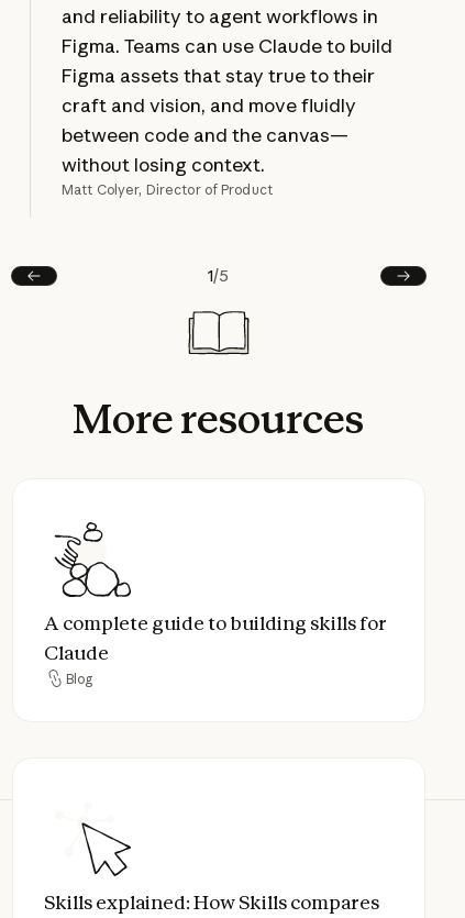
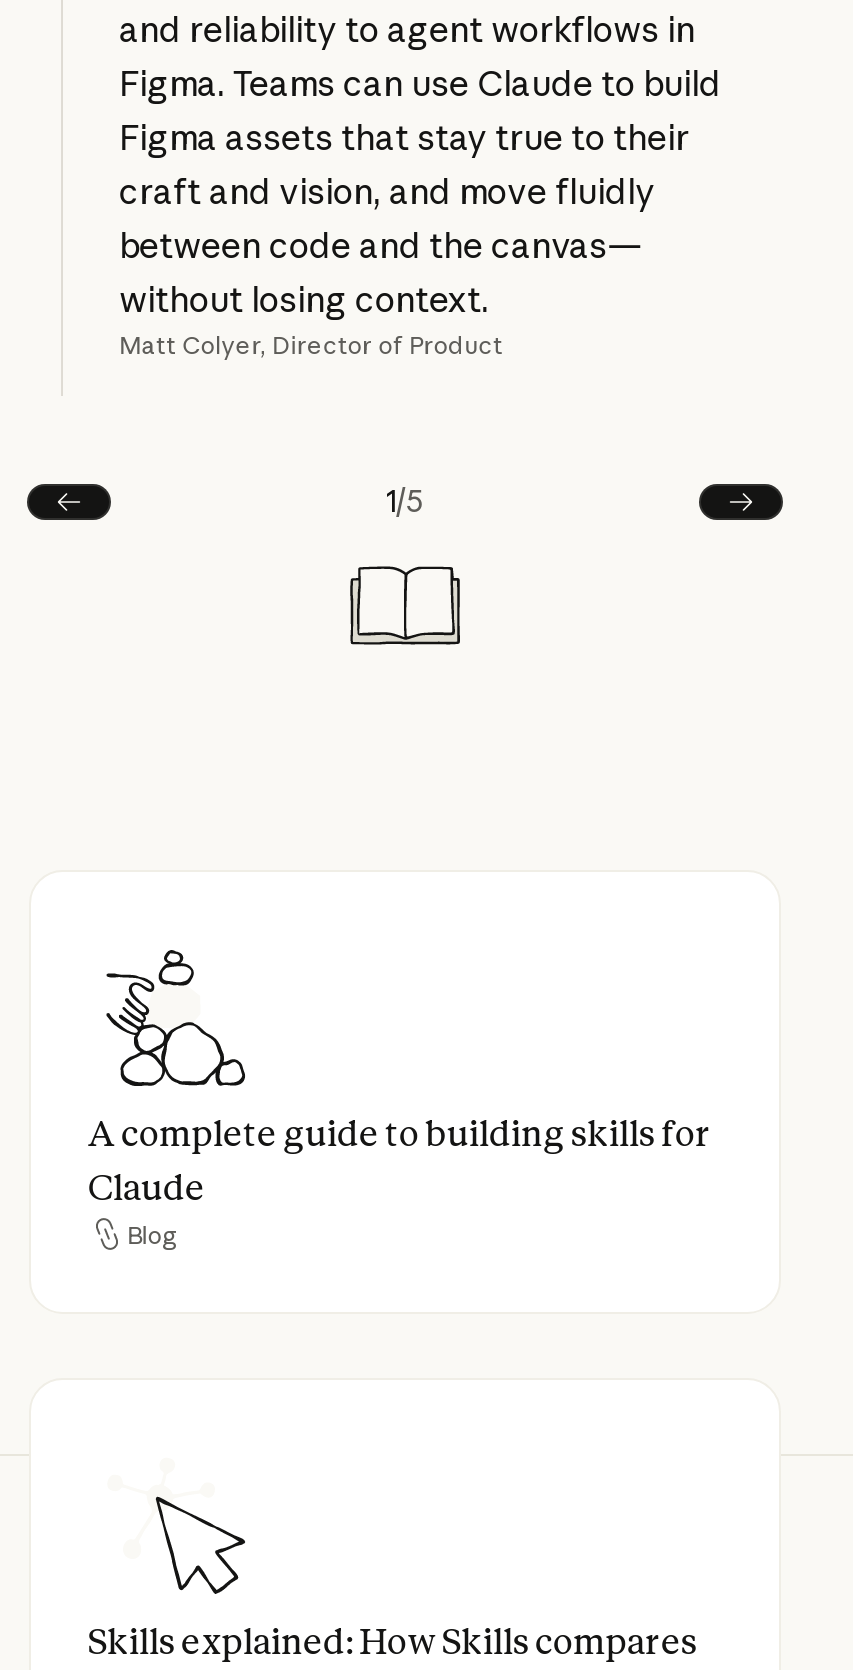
[73,394,364,443] More resources -> none

